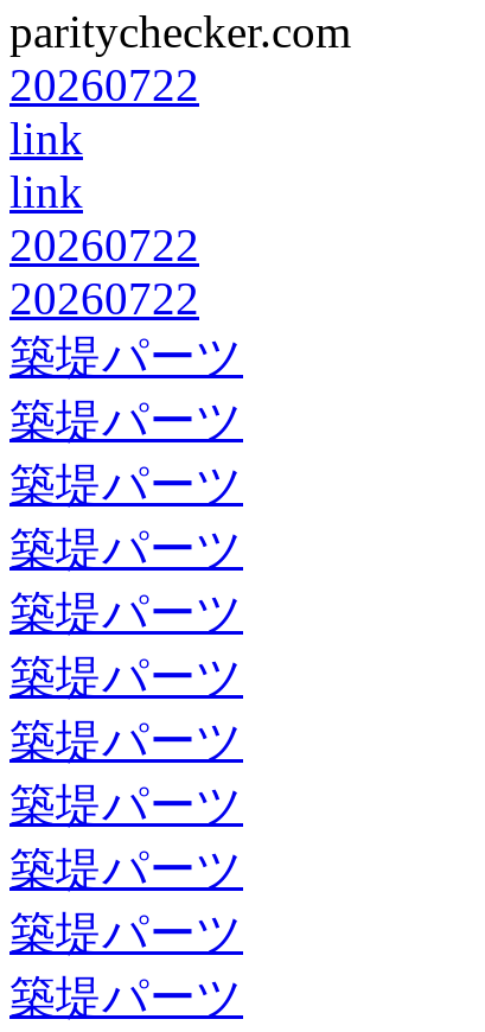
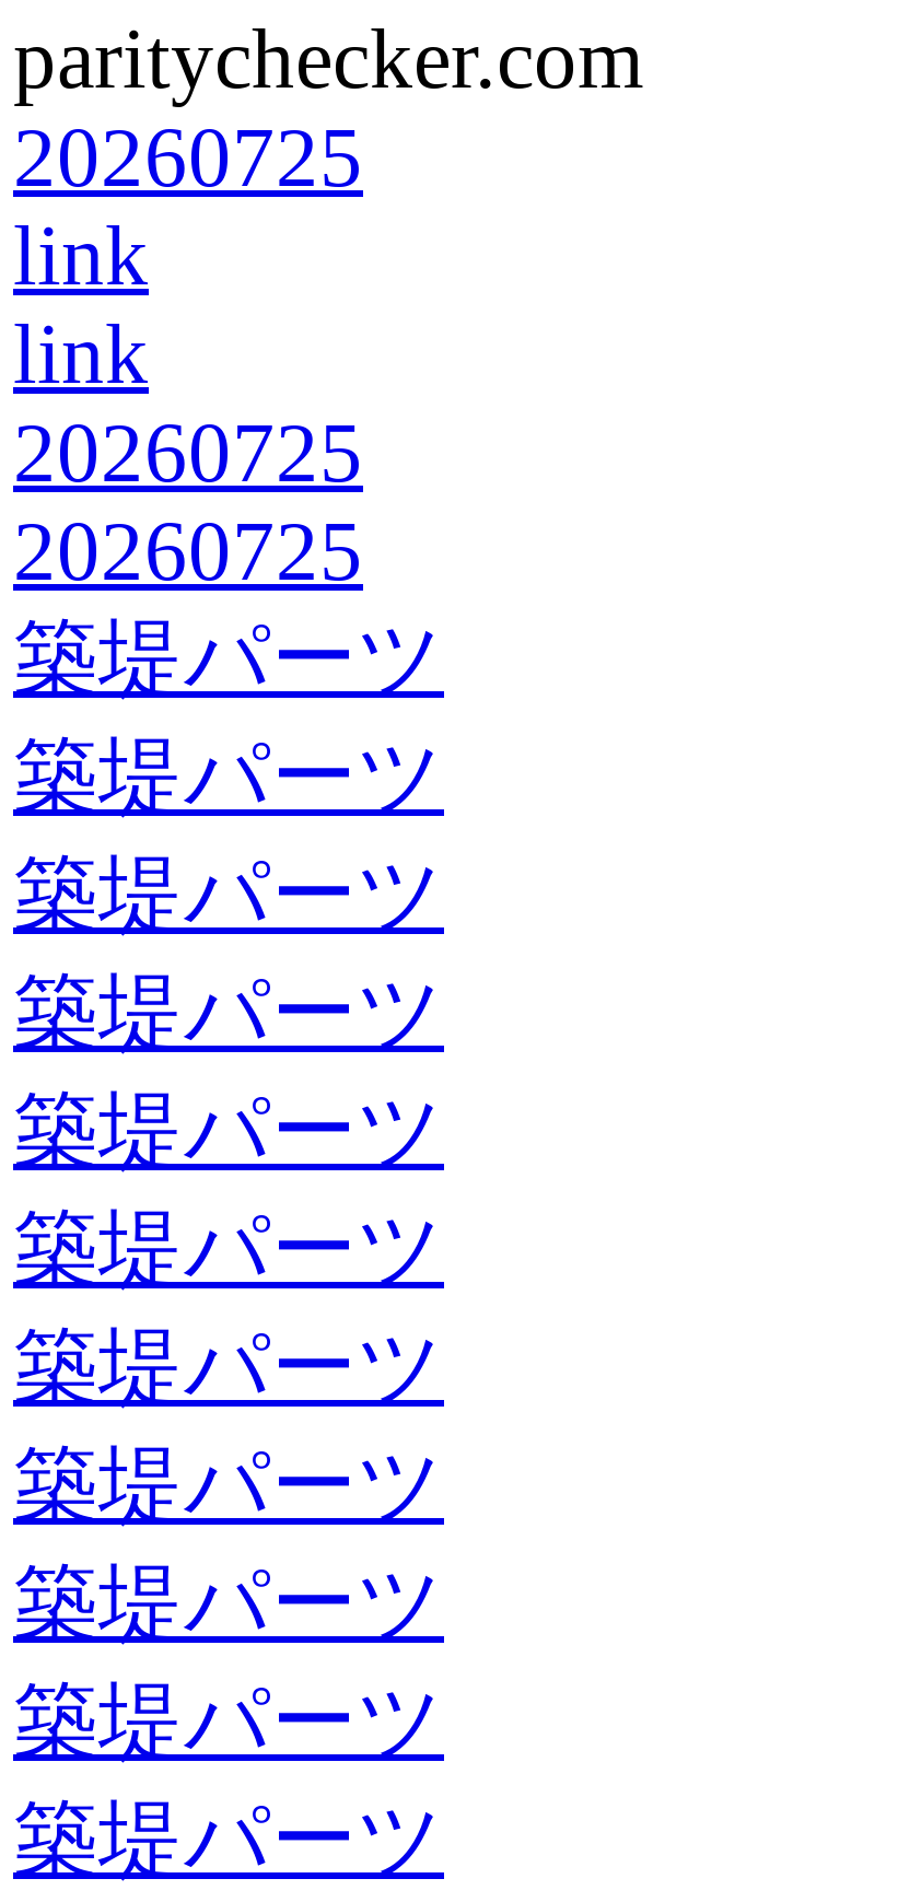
[9,59,199,110] 20260722 -> [13,109,363,203] 20260725
[9,219,199,270] 20260722 -> [13,405,363,499] 20260725
[9,273,199,324] 20260722 -> [13,503,363,597] 20260725

